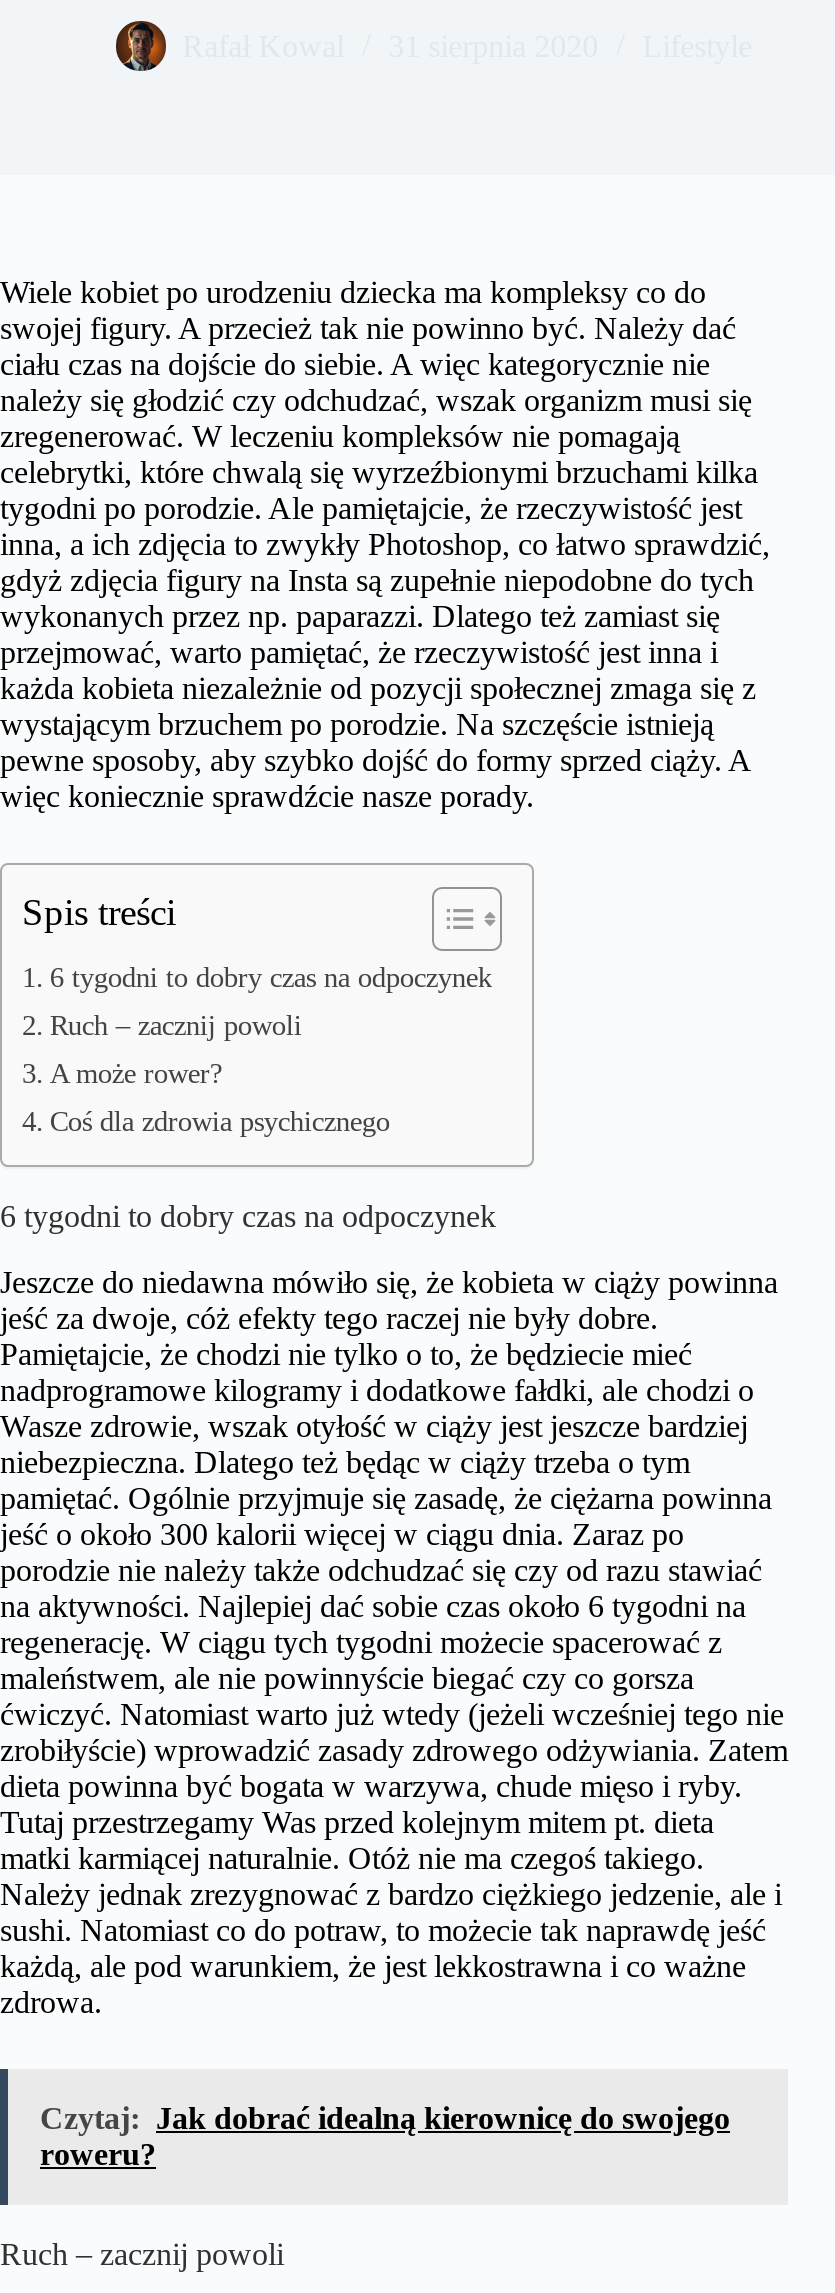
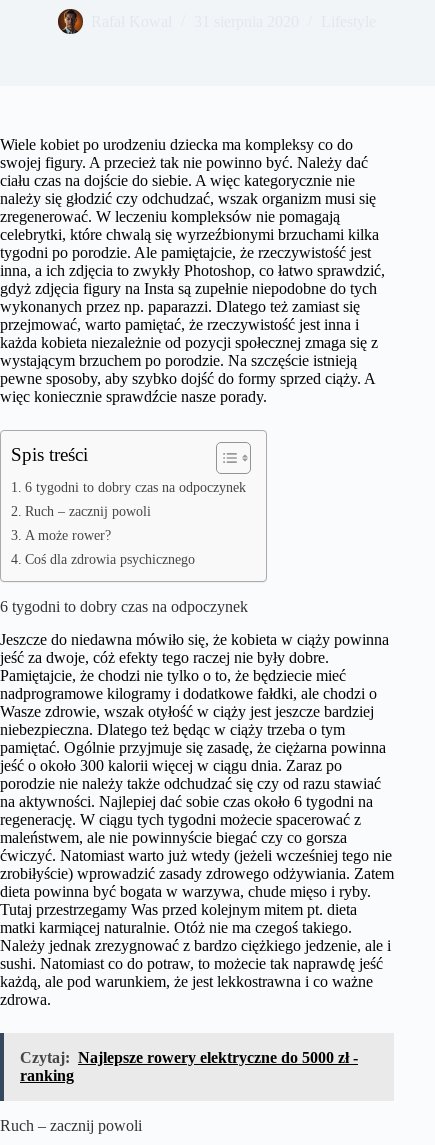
[40,2101,730,2171] Czytaj: Jak dobrać idealną kierownicę do swojego | roweru? -> [20,1049,358,1084] Czytaj: Najlepsze rowery elektryczne do 5000 zł - | ranking

